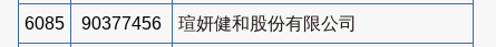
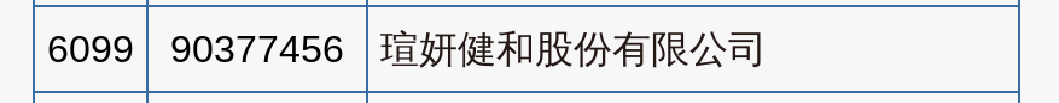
[25,14,357,33] 6085 90377456 瑄妍健和股份有限公司 -> [47,29,767,69] 6099 90377456 瑄妍健和股份有限公司

